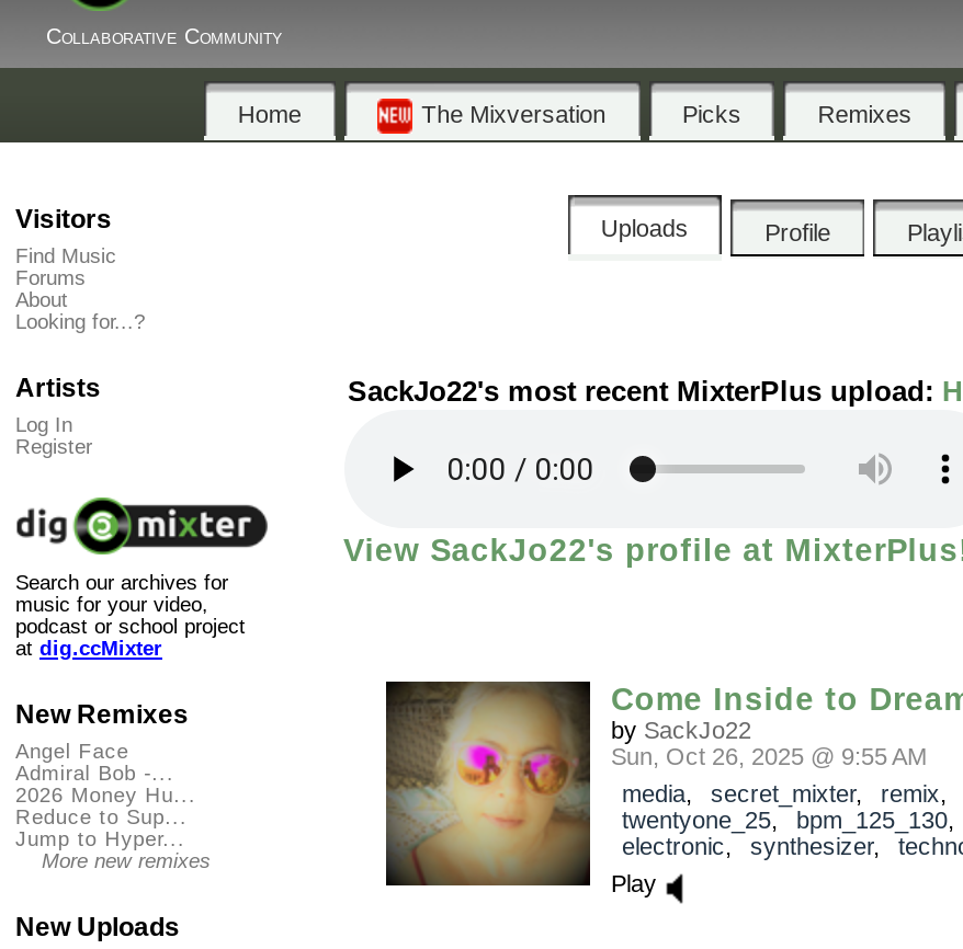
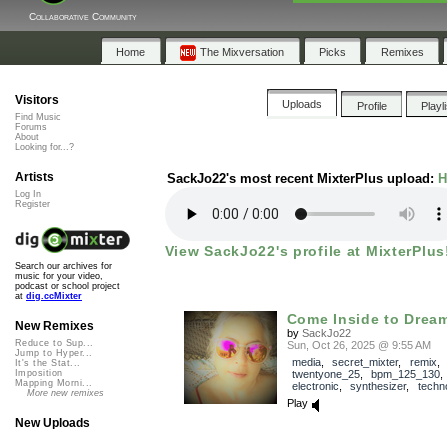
[15,741,196,807] Angel Face | Admiral Bob -... | 2026 Money Hu... -> none
none -> [15,358,92,388] It's the Stat... | Imposition | Mapping Morni...
moved [15,807,188,851] -> [15,338,93,358]: Reduce to Sup... | Jump to Hyper...

